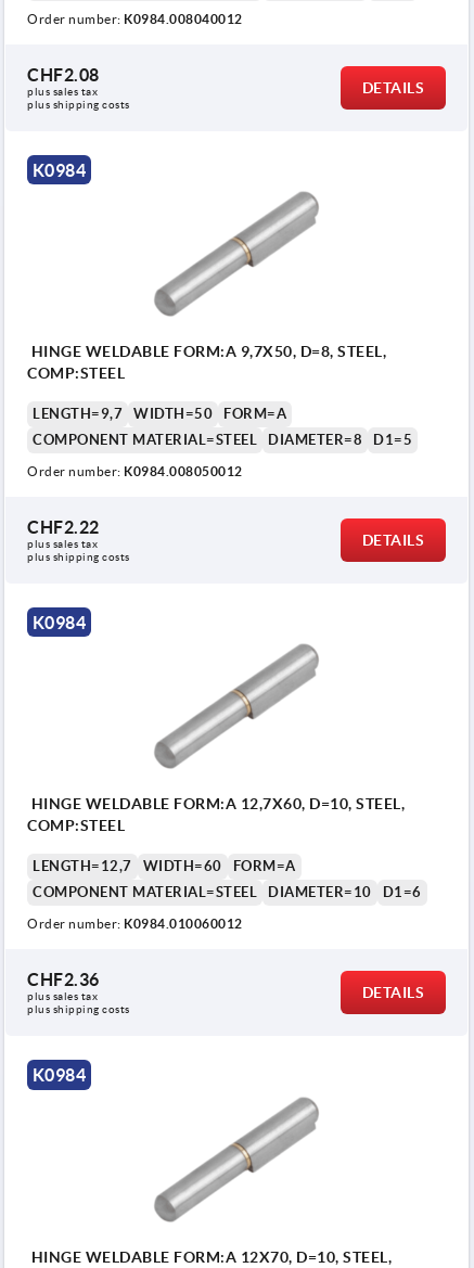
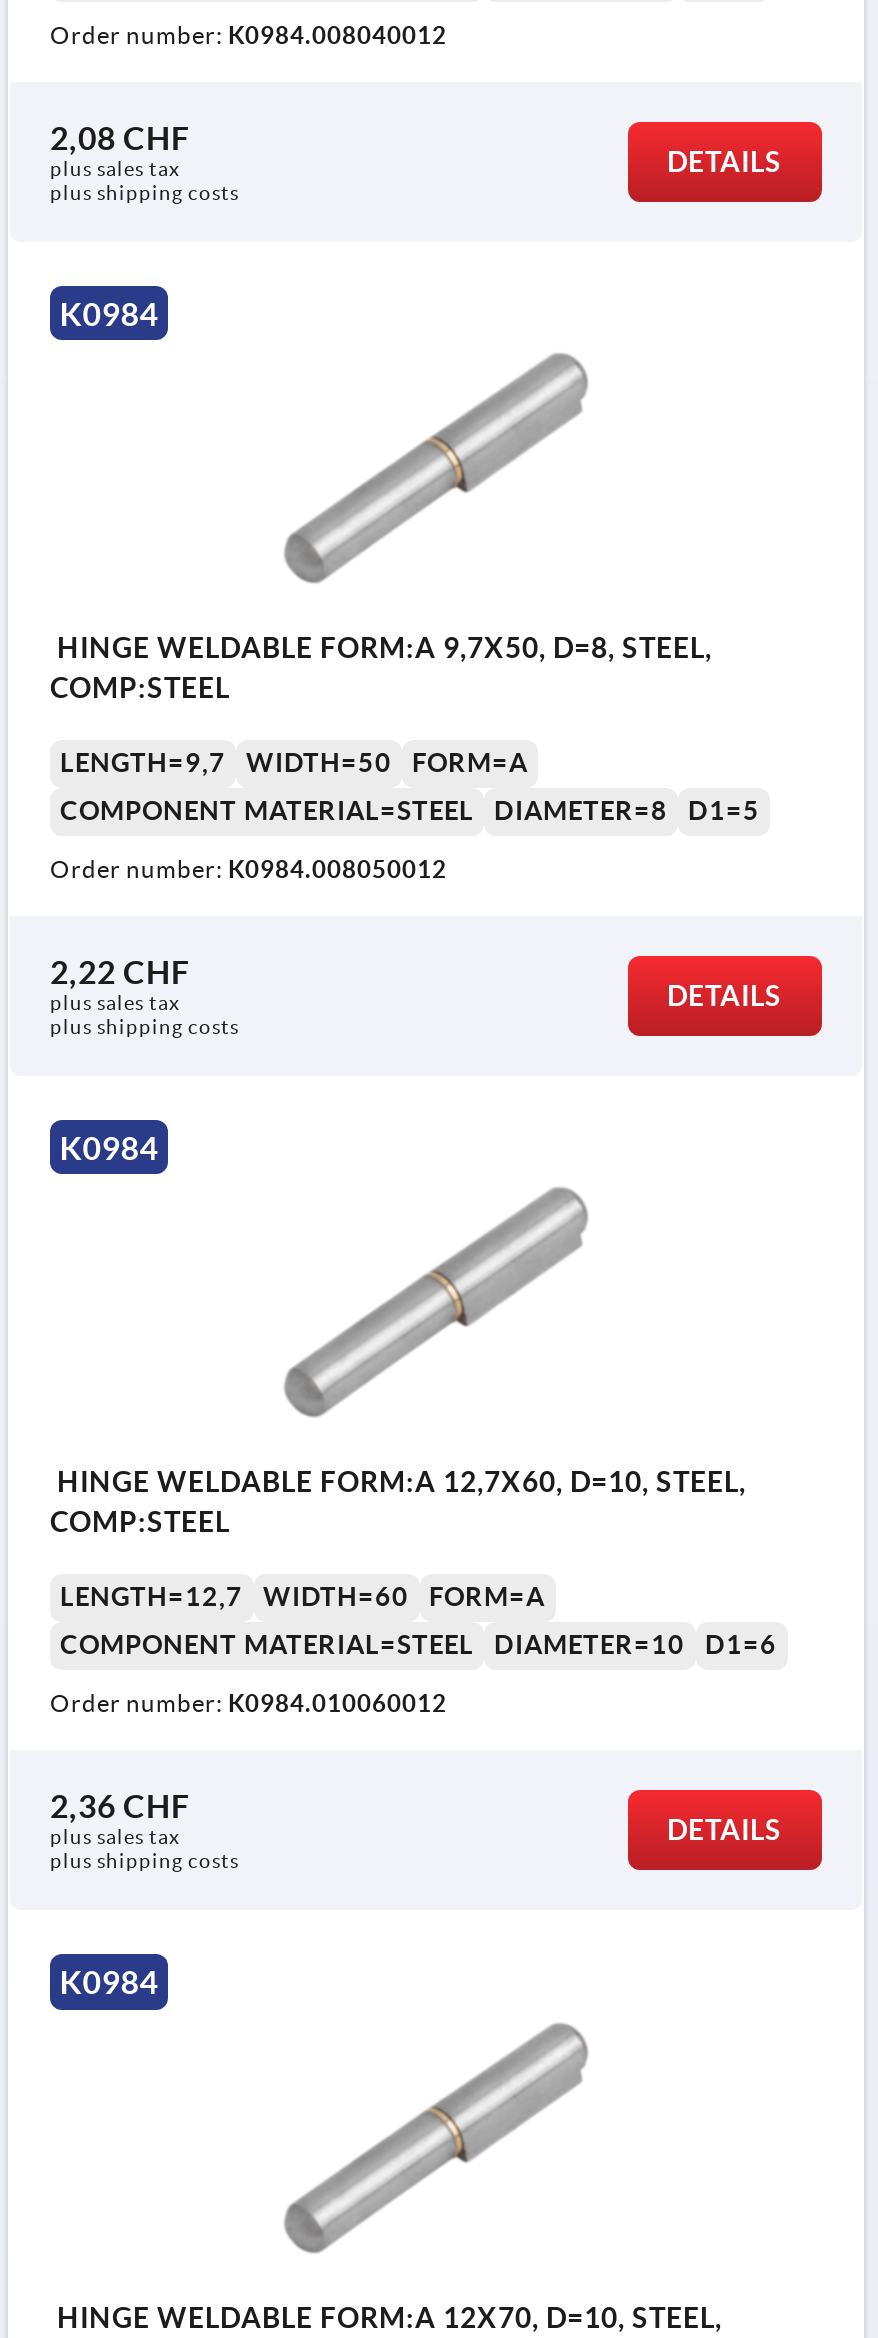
[27,65,99,85] CHF2.08 -> [50,120,190,156] 2,08 CHF
[27,518,99,537] CHF2.22 -> [50,954,190,990] 2,22 CHF
[27,970,99,990] CHF2.36 -> [50,1789,190,1825] 2,36 CHF

